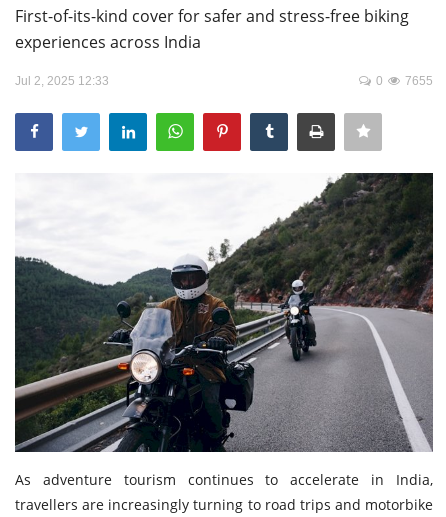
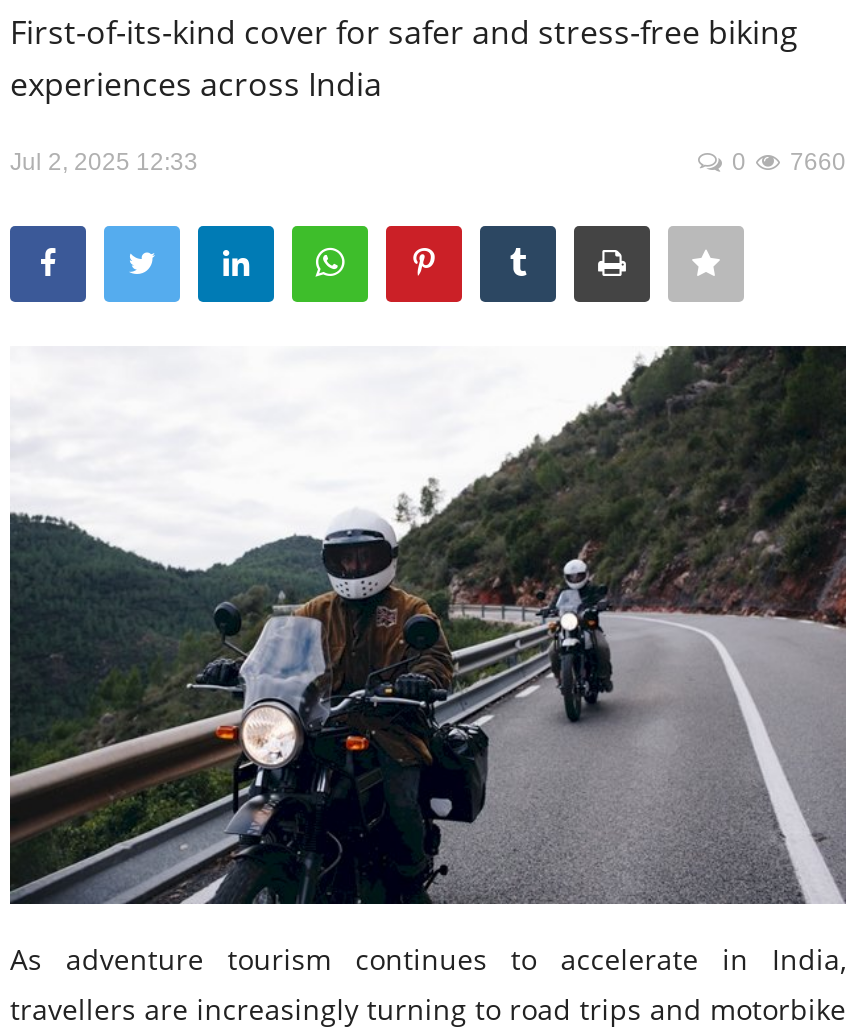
[376,74,433,88] 0 7655 -> [732,148,846,176] 0 7660

